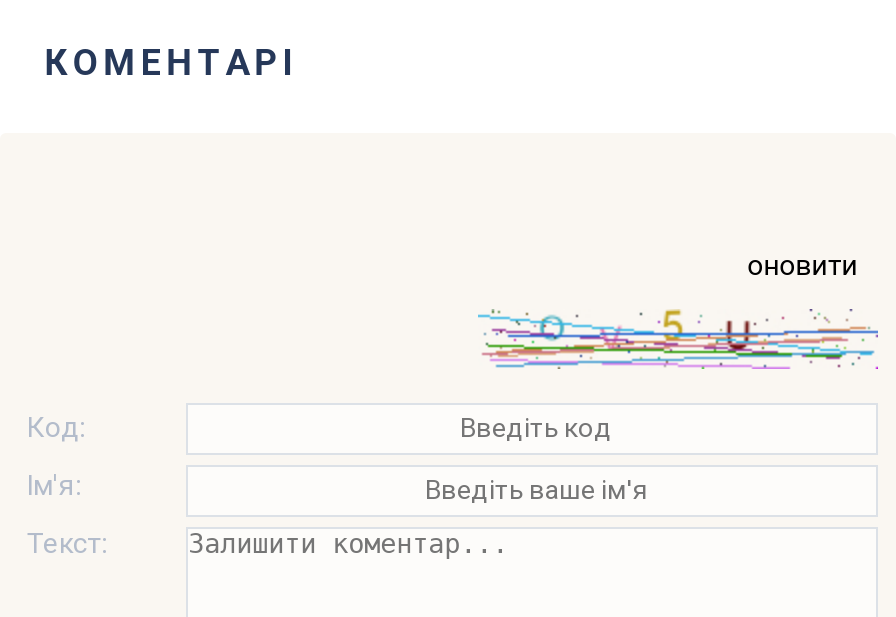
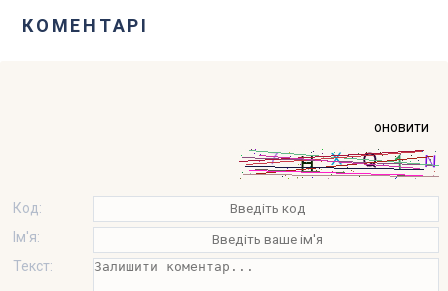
[476,307,880,371] [image] -> [238,148,439,180] [image]

